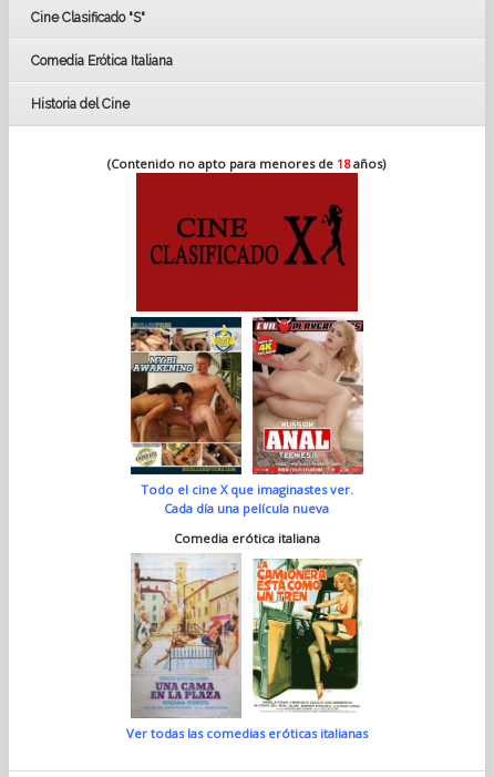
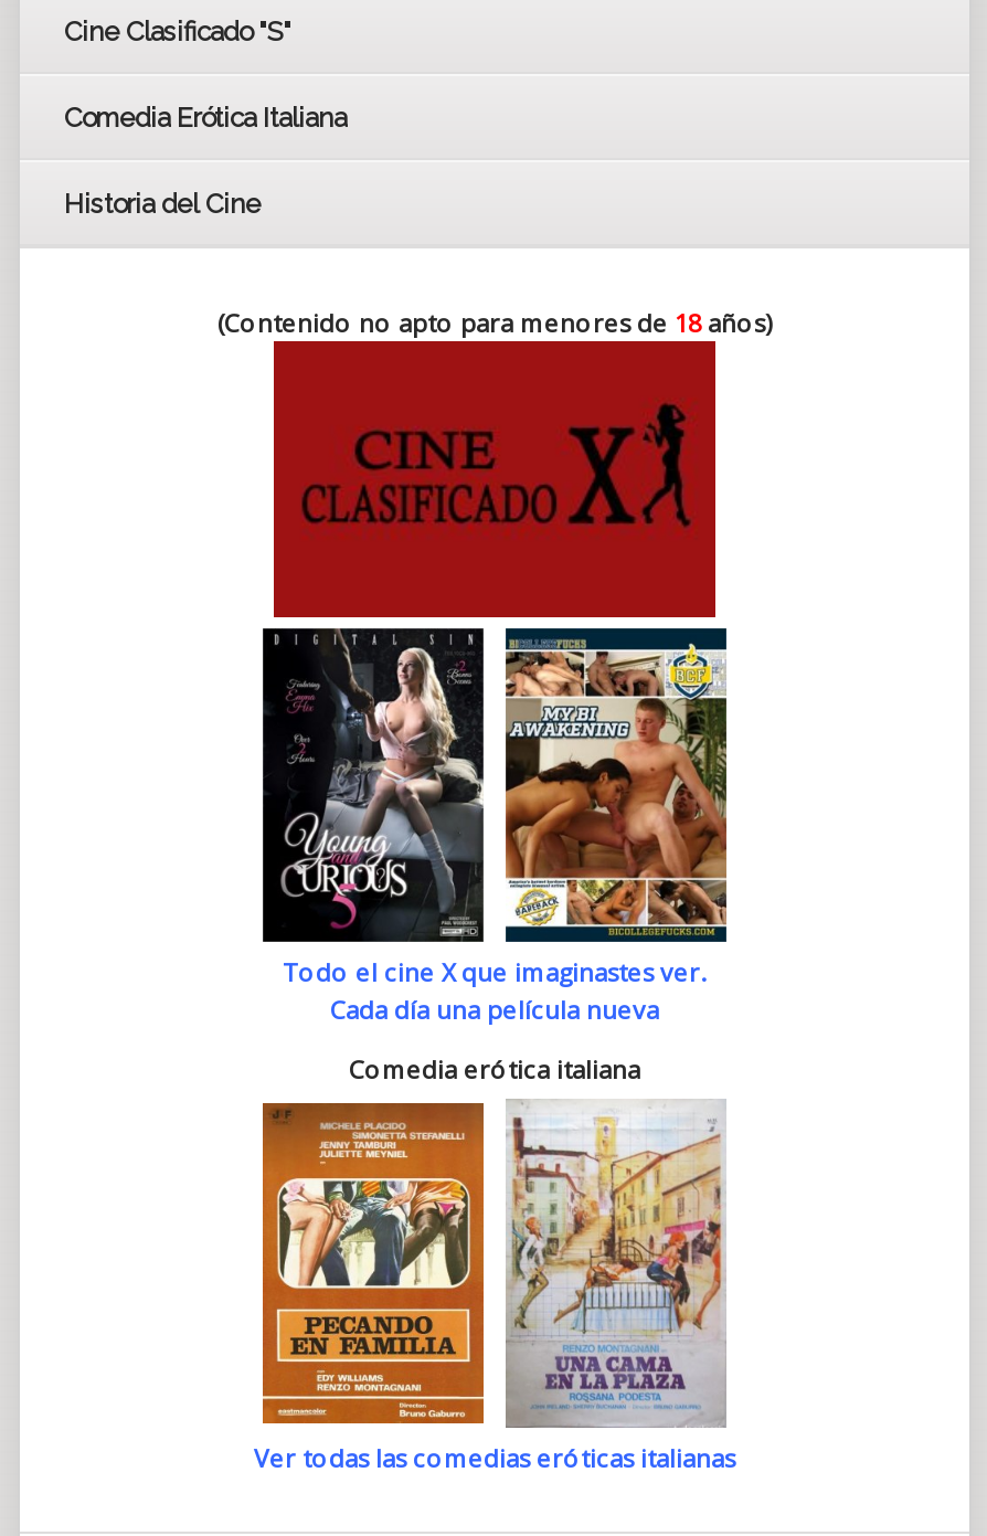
[130,317,243,474] [image] -> [261,628,486,942] [image]
[251,316,364,476] [image] -> [503,626,729,944] [image]
[131,554,241,719] [image] -> [261,1101,486,1428] [image]
[253,554,362,718] [image] -> [503,1099,726,1430] [image]

